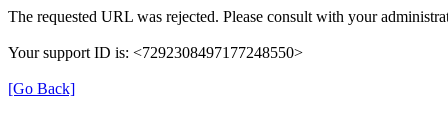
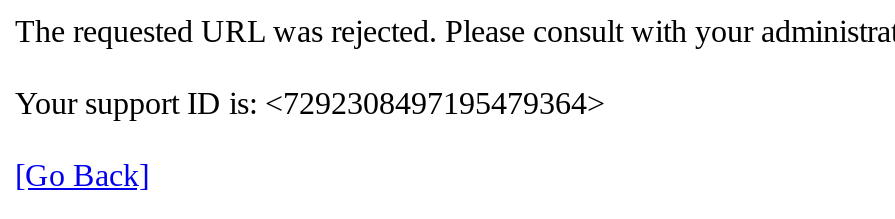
[8,44,303,61] Your support ID is: <7292308497177248550> -> [15,86,605,120] Your support ID is: <7292308497195479364>

